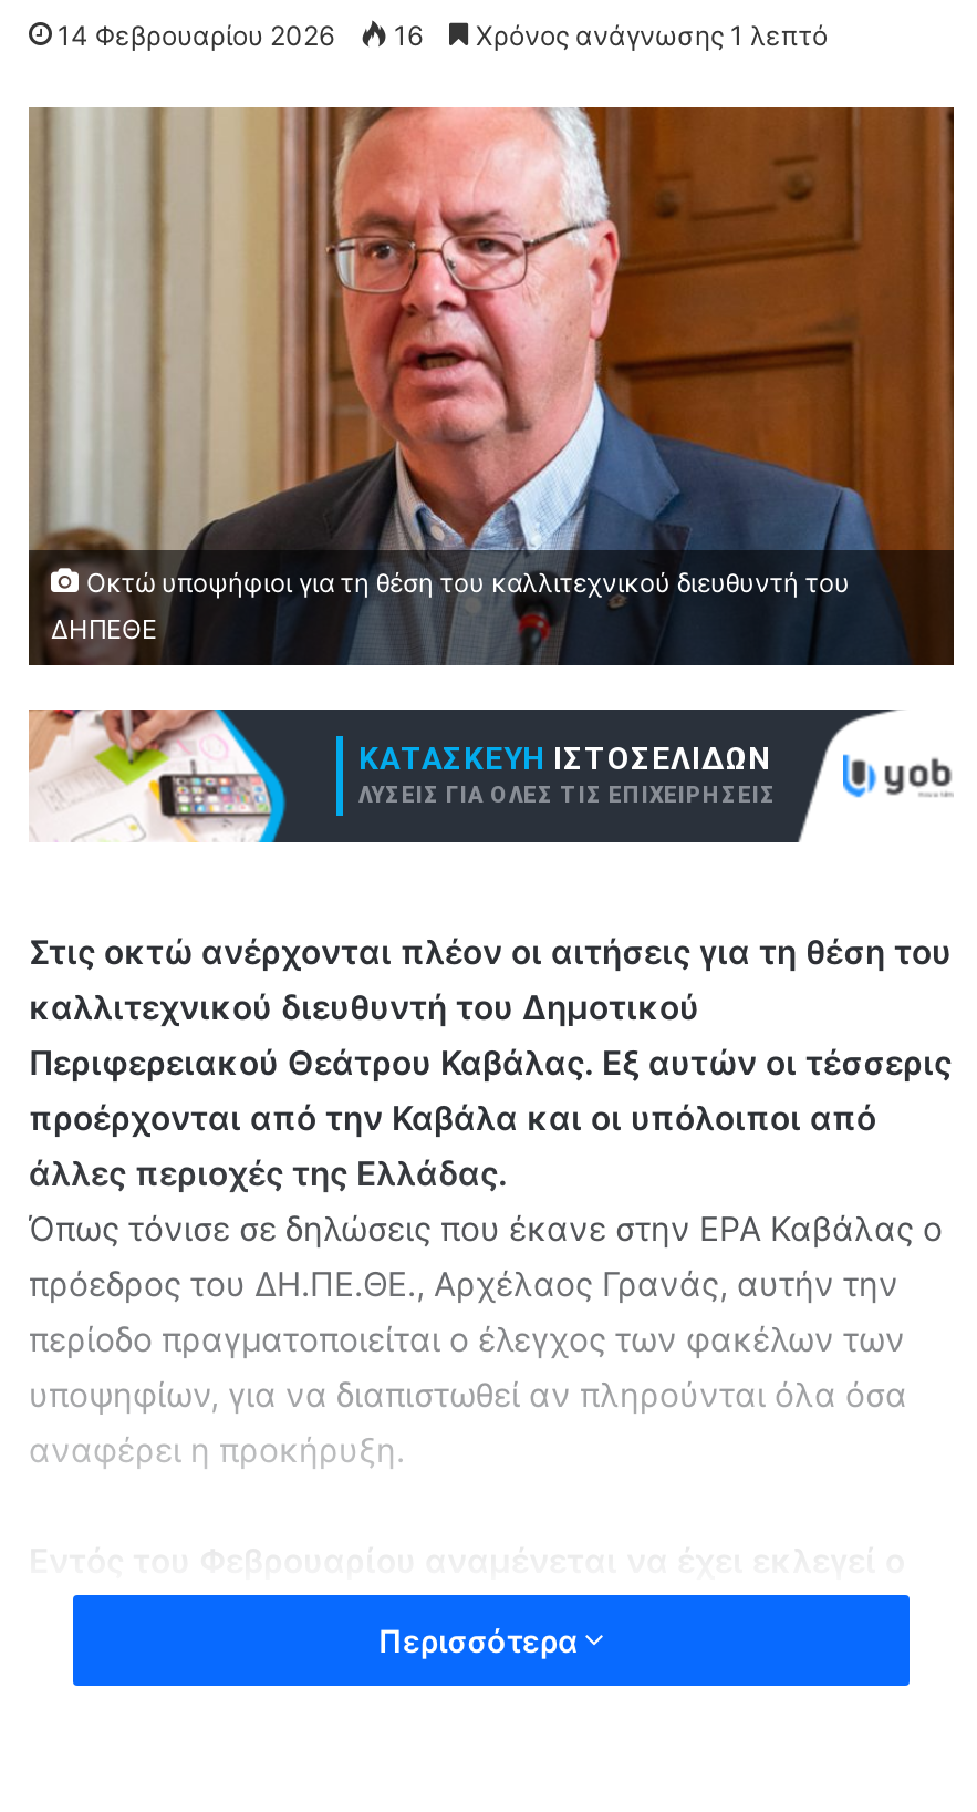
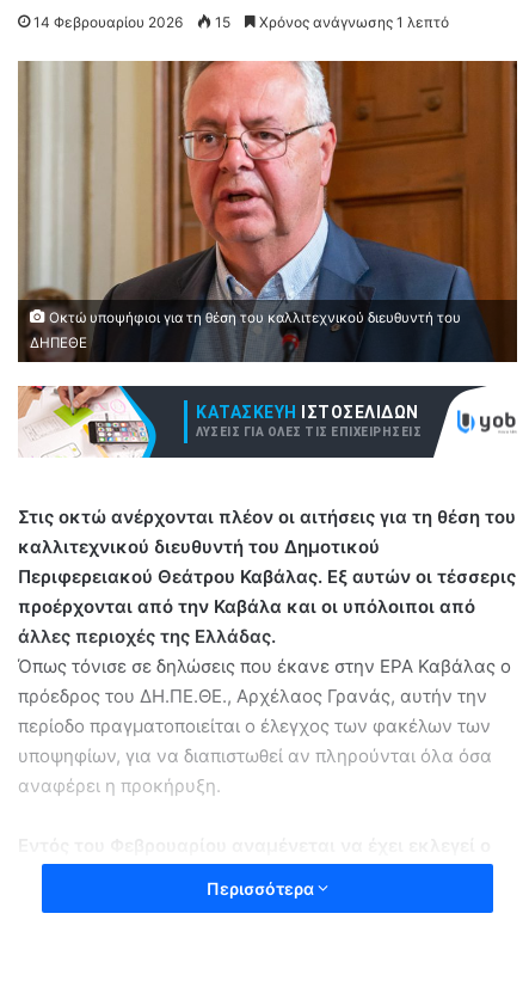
[58,19,828,52] 14 Φεβρουαρίου 2026 16 Χρόνος ανάγνωσης 1 λεπτό -> [33,13,449,31] 14 Φεβρουαρίου 2026 15 Χρόνος ανάγνωσης 1 λεπτό

